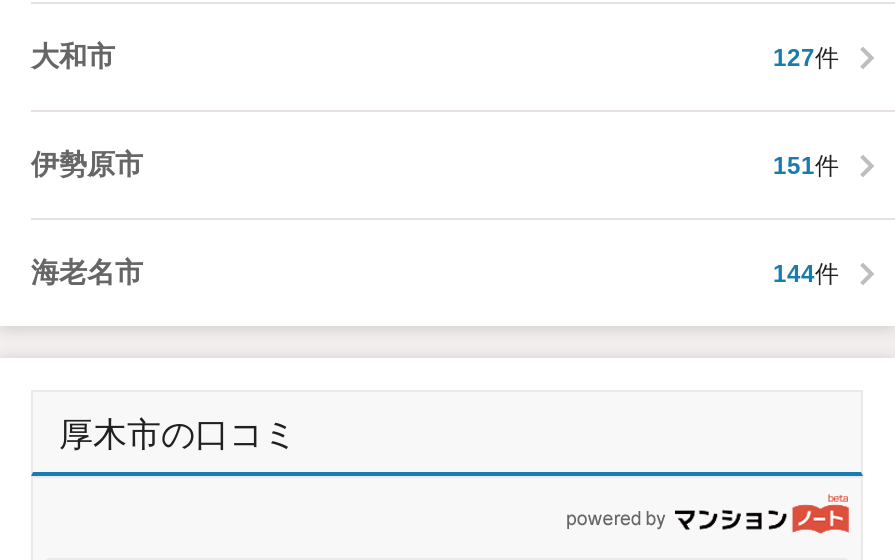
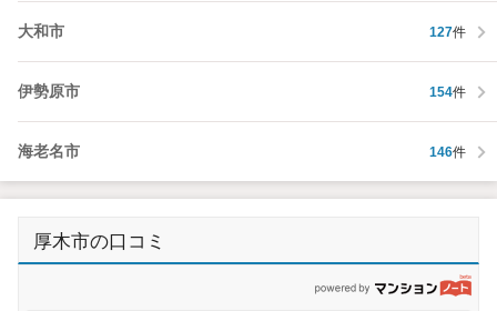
[773,151,839,179] 151件 -> [429,84,466,99] 154件
[773,259,839,287] 144件 -> [429,144,466,159] 146件

